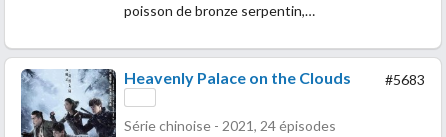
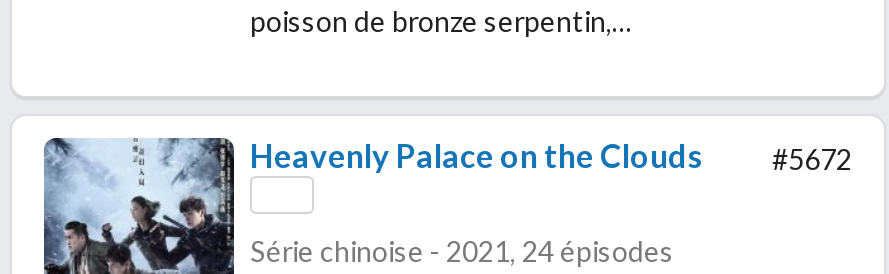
[124,68,425,88] Heavenly Palace on the Clouds #5683 -> [250,137,852,177] Heavenly Palace on the Clouds #5672

